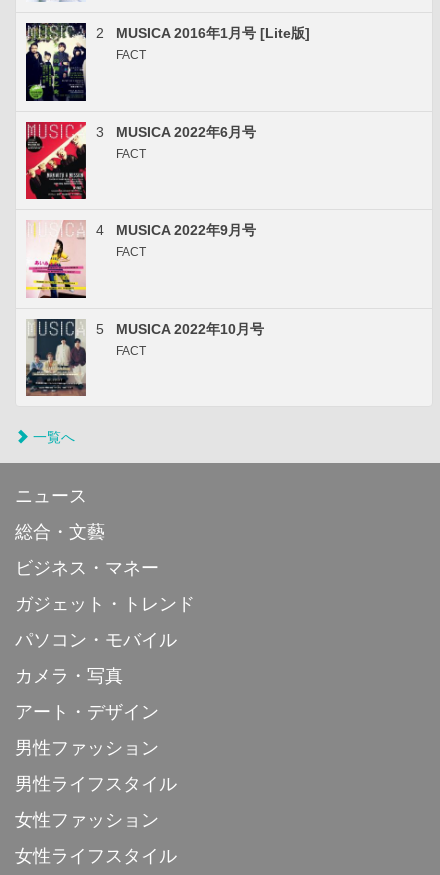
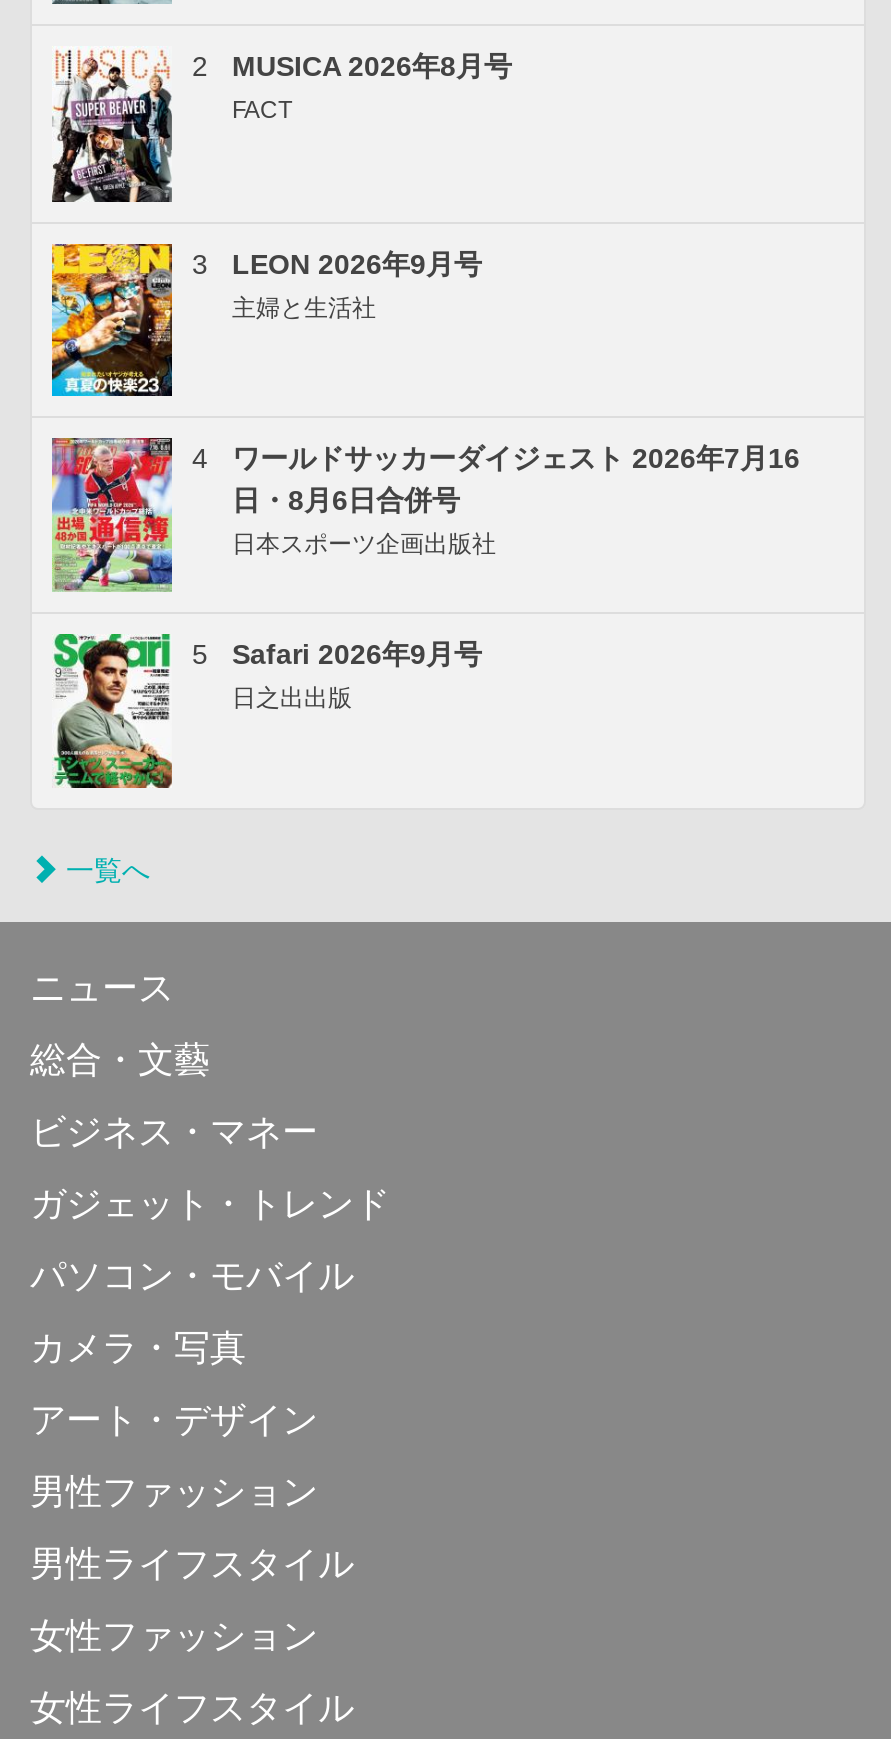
[25,22,310,102] [image] | MUSICA 2016年1月号 [Lite版] -> [50,46,512,204] [image] | MUSICA 2026年8月号
[25,121,256,200] [image] | MUSICA 2022年6月号 | FACT -> [50,242,482,398] [image] | LEON 2026年9月号 | 主婦と生活社
[26,220,256,299] [image] | MUSICA 2022年9月号 | FACT -> [50,436,800,594] [image] | ワールドサッカーダイジェスト 2026年7月16 | 日・8月6日合併号 | 日本スポーツ企画出版社
[25,318,264,397] [image] | MUSICA 2022年10月号 | FACT -> [52,632,482,790] [image] | Safari 2026年9月号 | 日之出出版

